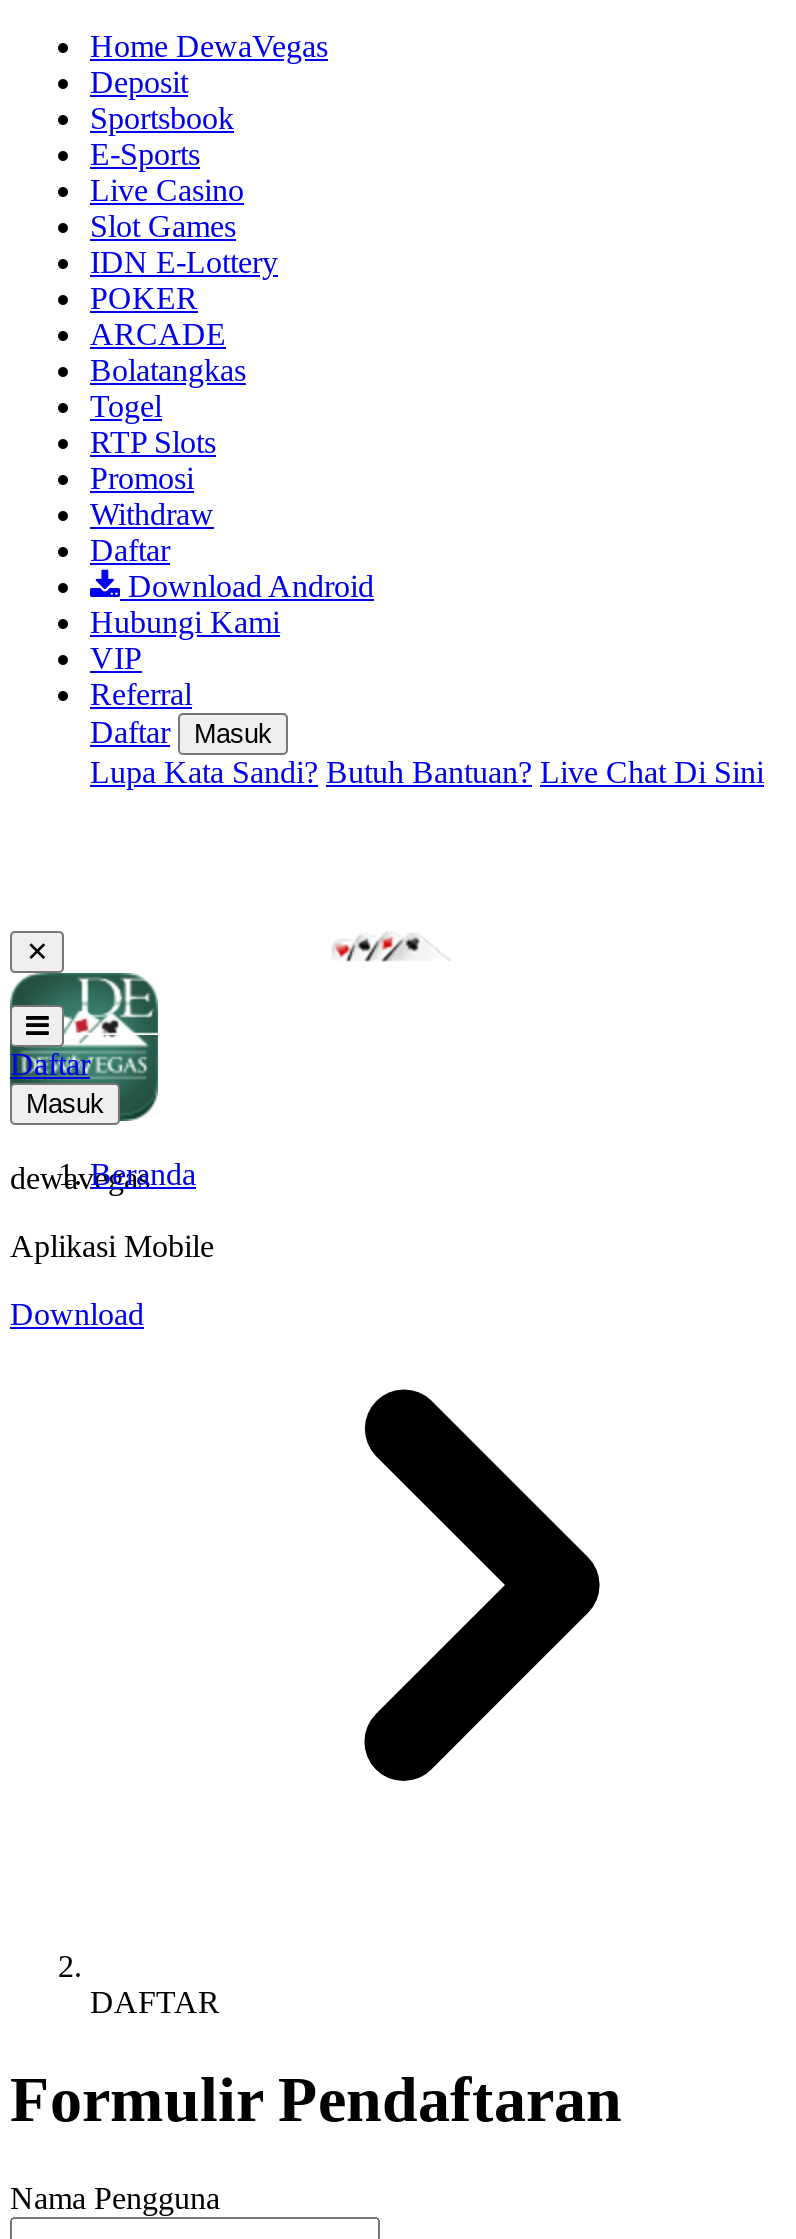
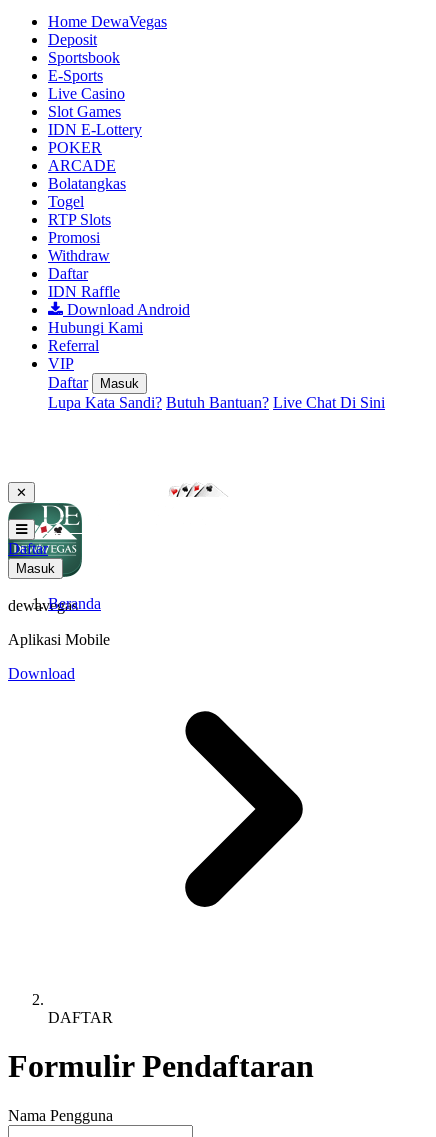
none -> [48,283,120,300] IDN Raffle
moved [90,641,142,675] -> [48,355,74,372]: VIP

